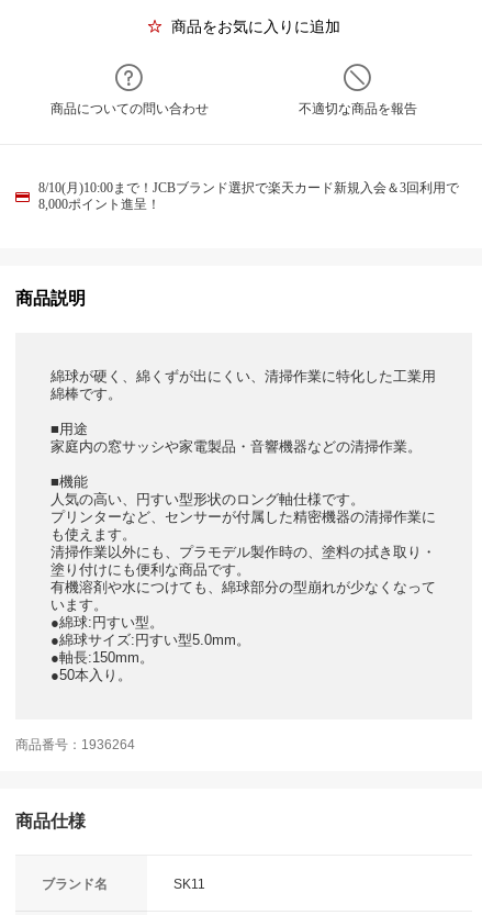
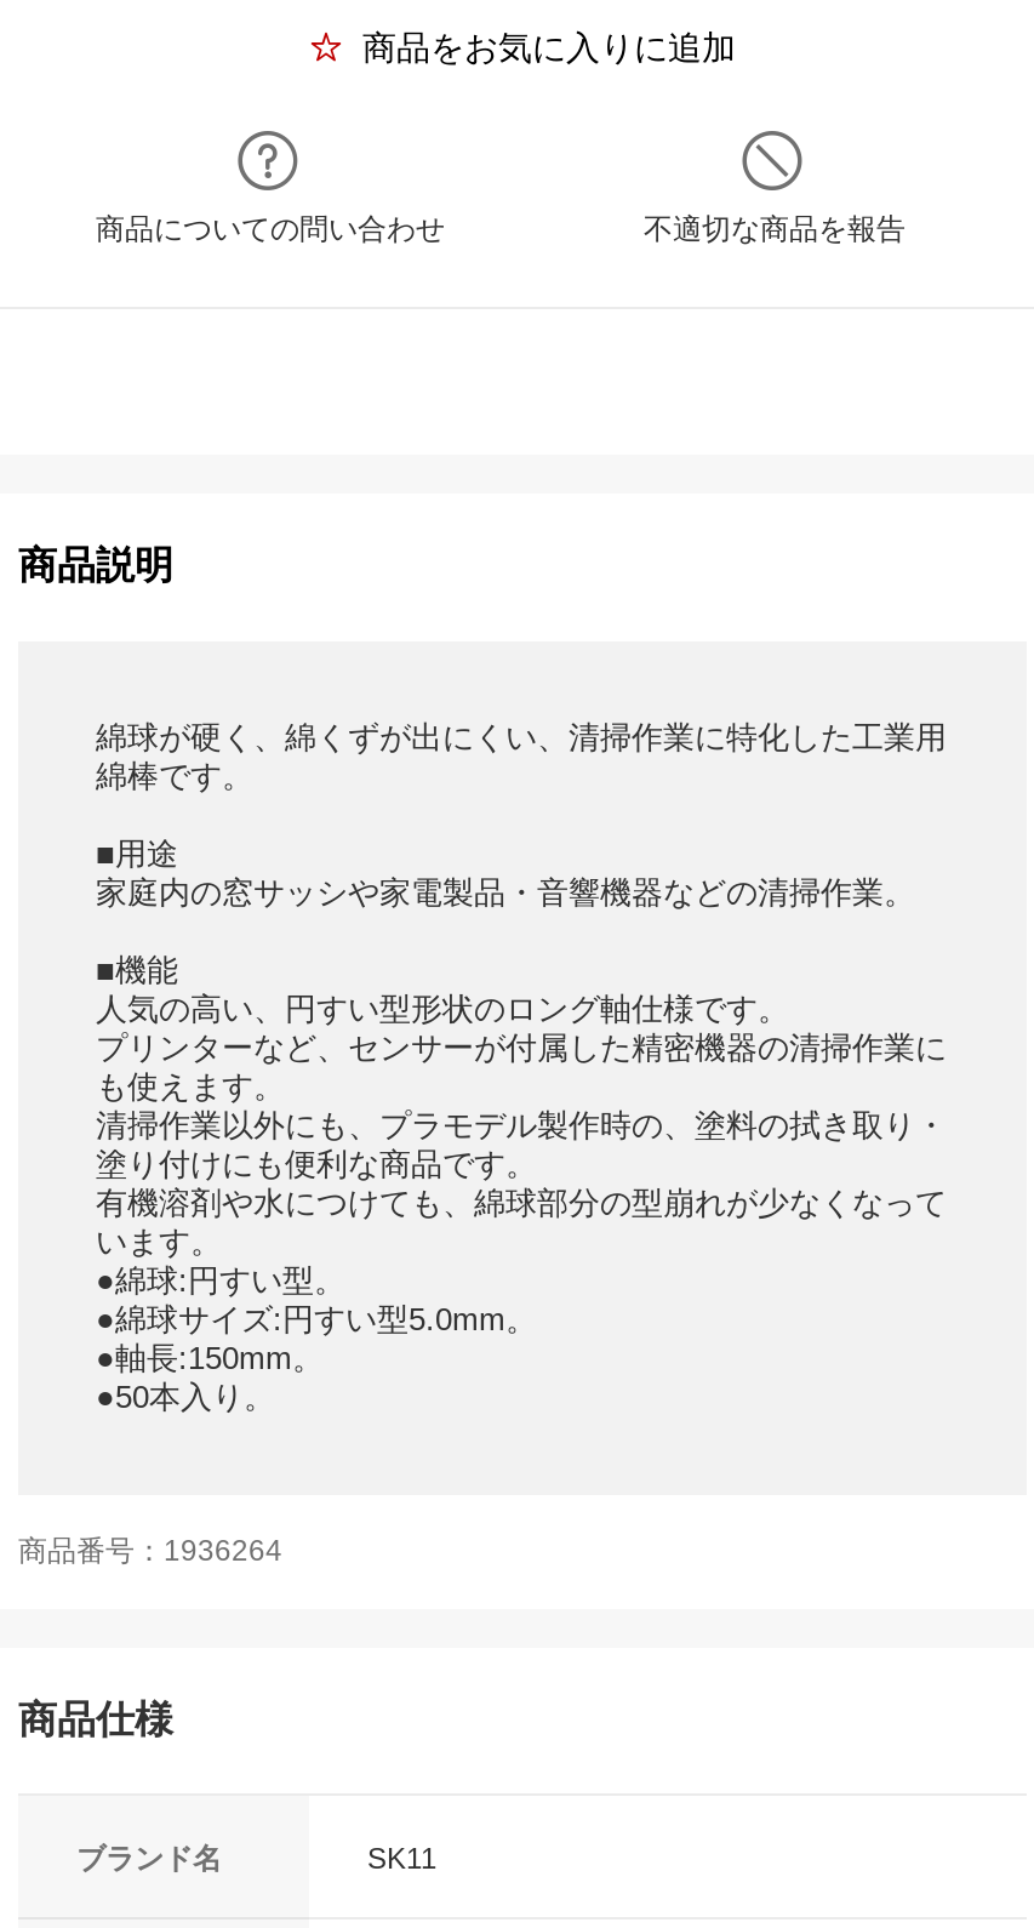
[38,180,459,212] 8/10(月)10:00まで！JCBブランド選択で楽天カード新規入会＆3回利用で | 8,000ポイント進呈！ -> none

